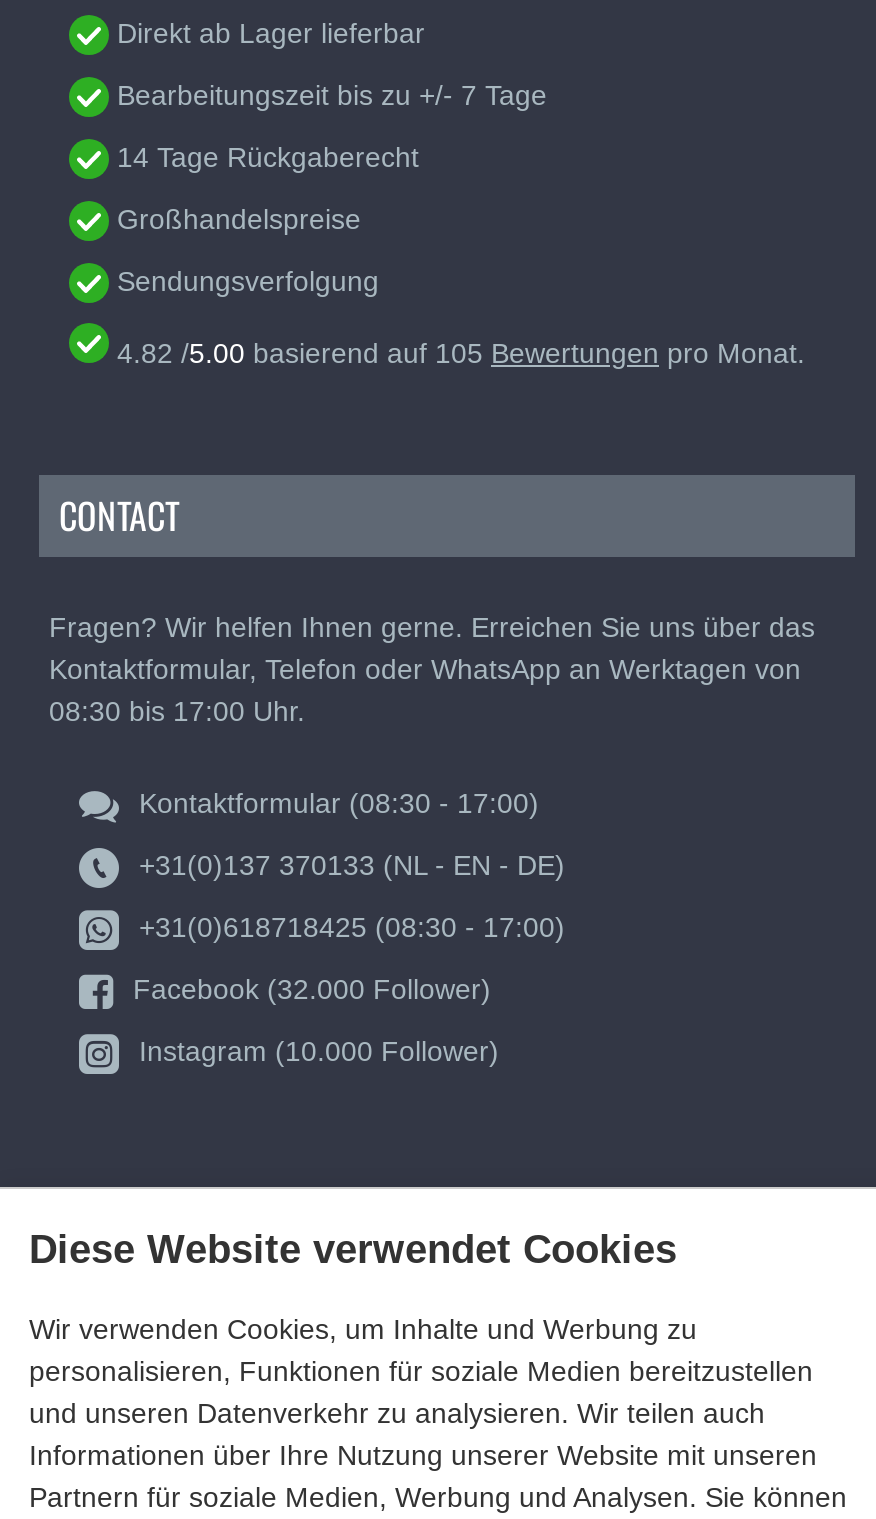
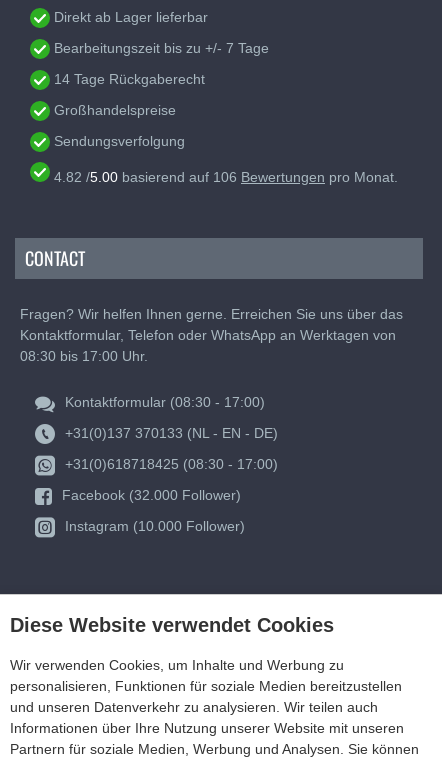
[117,337,805,369] 4.82 /5.00 basierend auf 105 Bewertungen pro Monat. -> [54,169,398,185] 4.82 /5.00 basierend auf 106 Bewertungen pro Monat.

